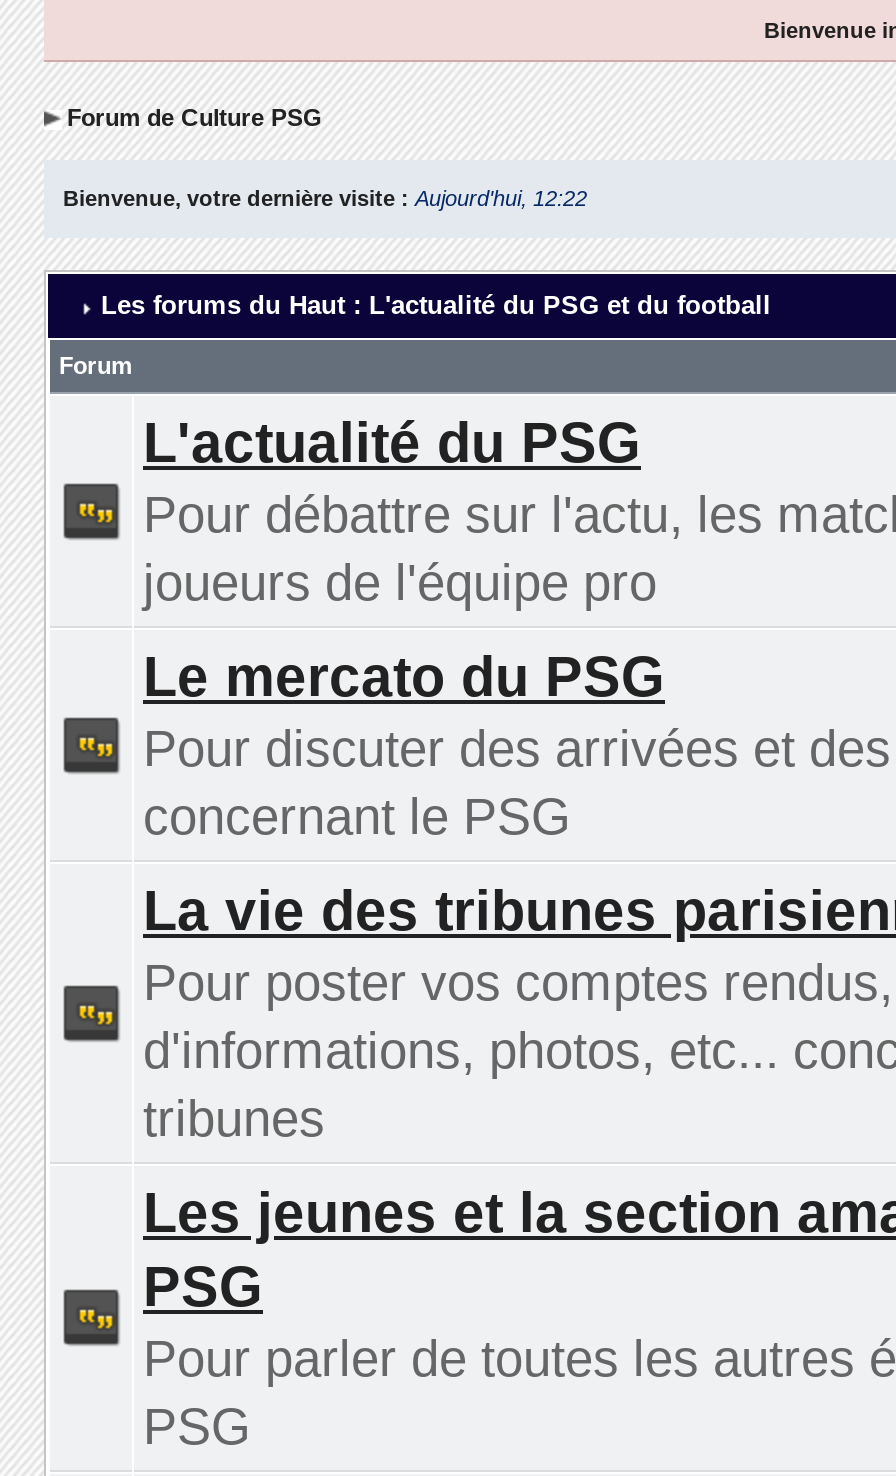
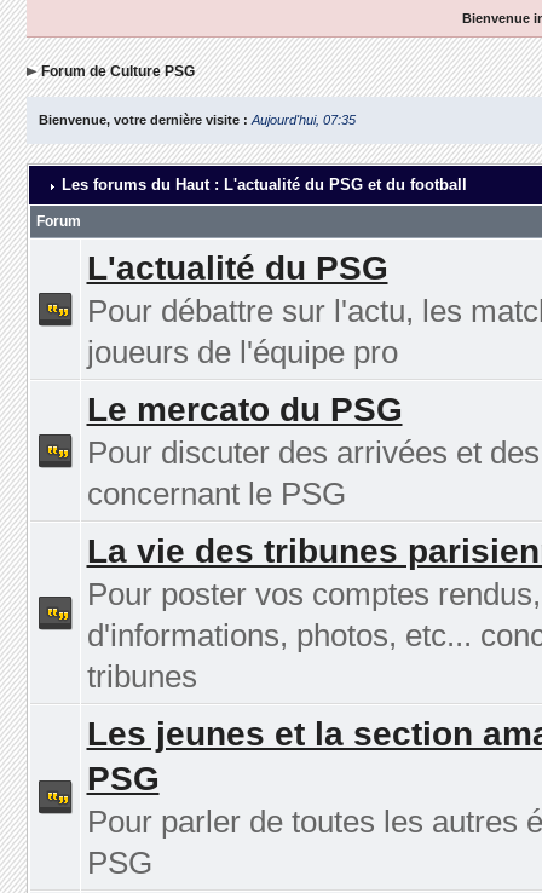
[63,186,587,210] Bienvenue, votre dernière visite : Aujourd'hui, 12:22 -> [38,113,355,127] Bienvenue, votre dernière visite : Aujourd'hui, 07:35

